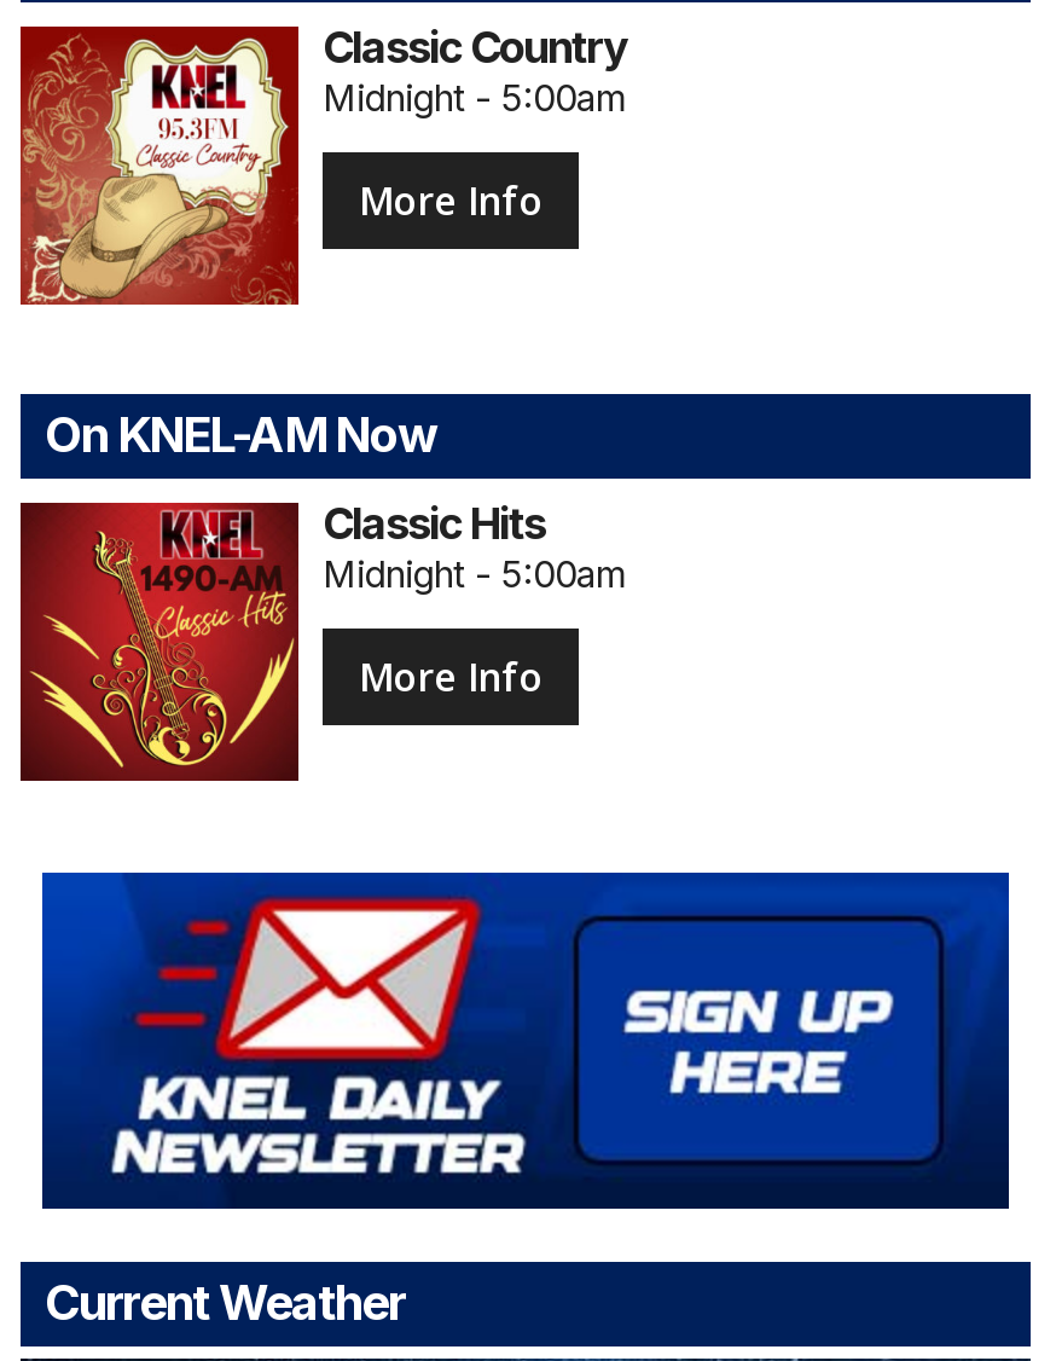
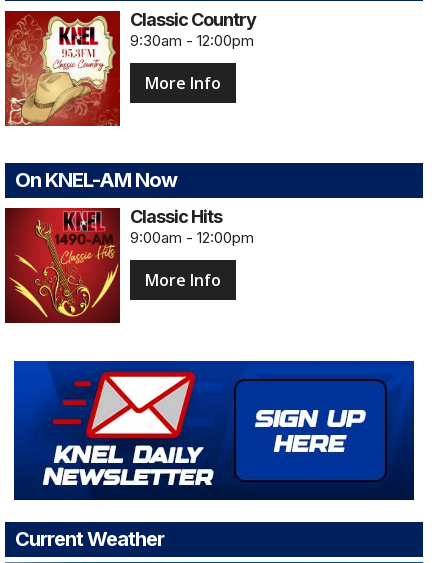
[323,74,627,120] Midnight - 5:00am -> [130,30,254,49] 9:30am - 12:00pm
[323,551,627,597] Midnight - 5:00am -> [130,228,254,247] 9:00am - 12:00pm

